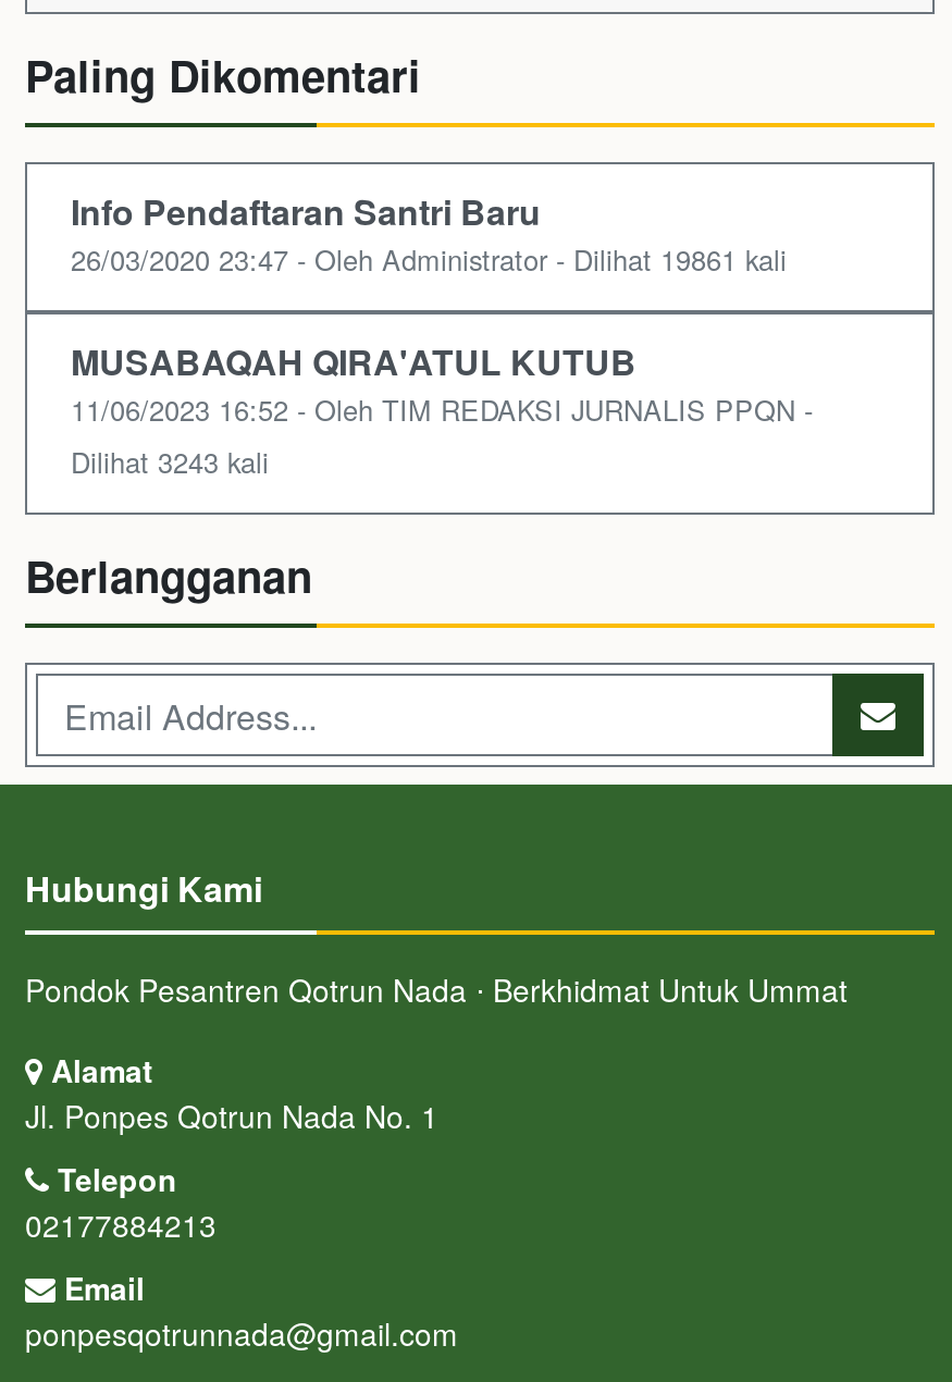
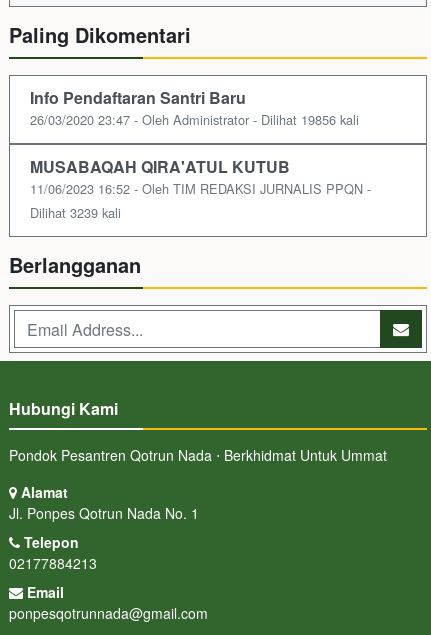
[71,239,787,280] 26/03/2020 23:47 - Oleh Administrator - Dilihat 19861 kali -> [30,110,359,129] 26/03/2020 23:47 - Oleh Administrator - Dilihat 19856 kali
[71,441,269,483] Dilihat 3243 kali -> [30,203,121,222] Dilihat 3239 kali

